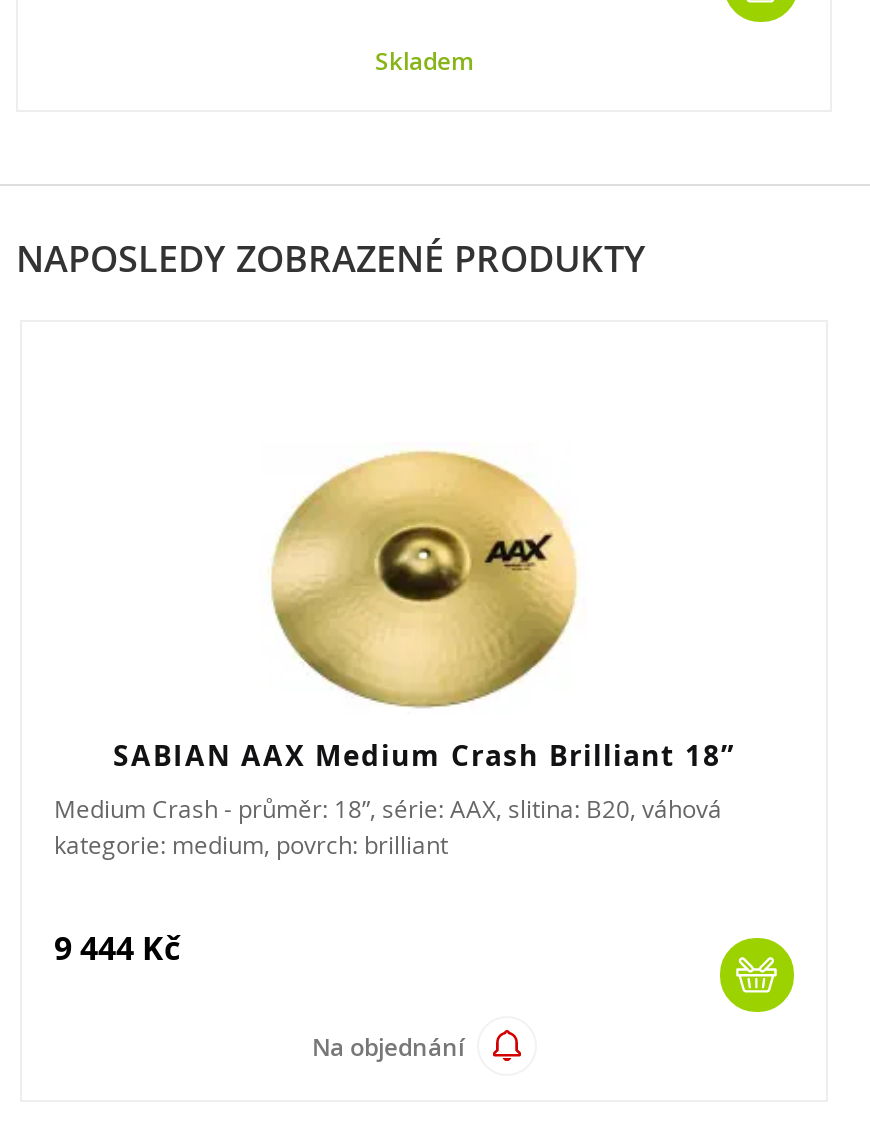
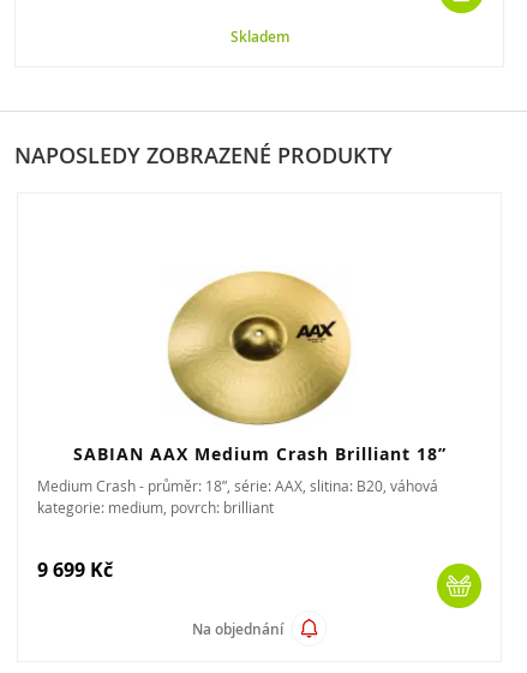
[54,926,180,970] 9 444 Kč -> [37,556,113,583] 9 699 Kč

